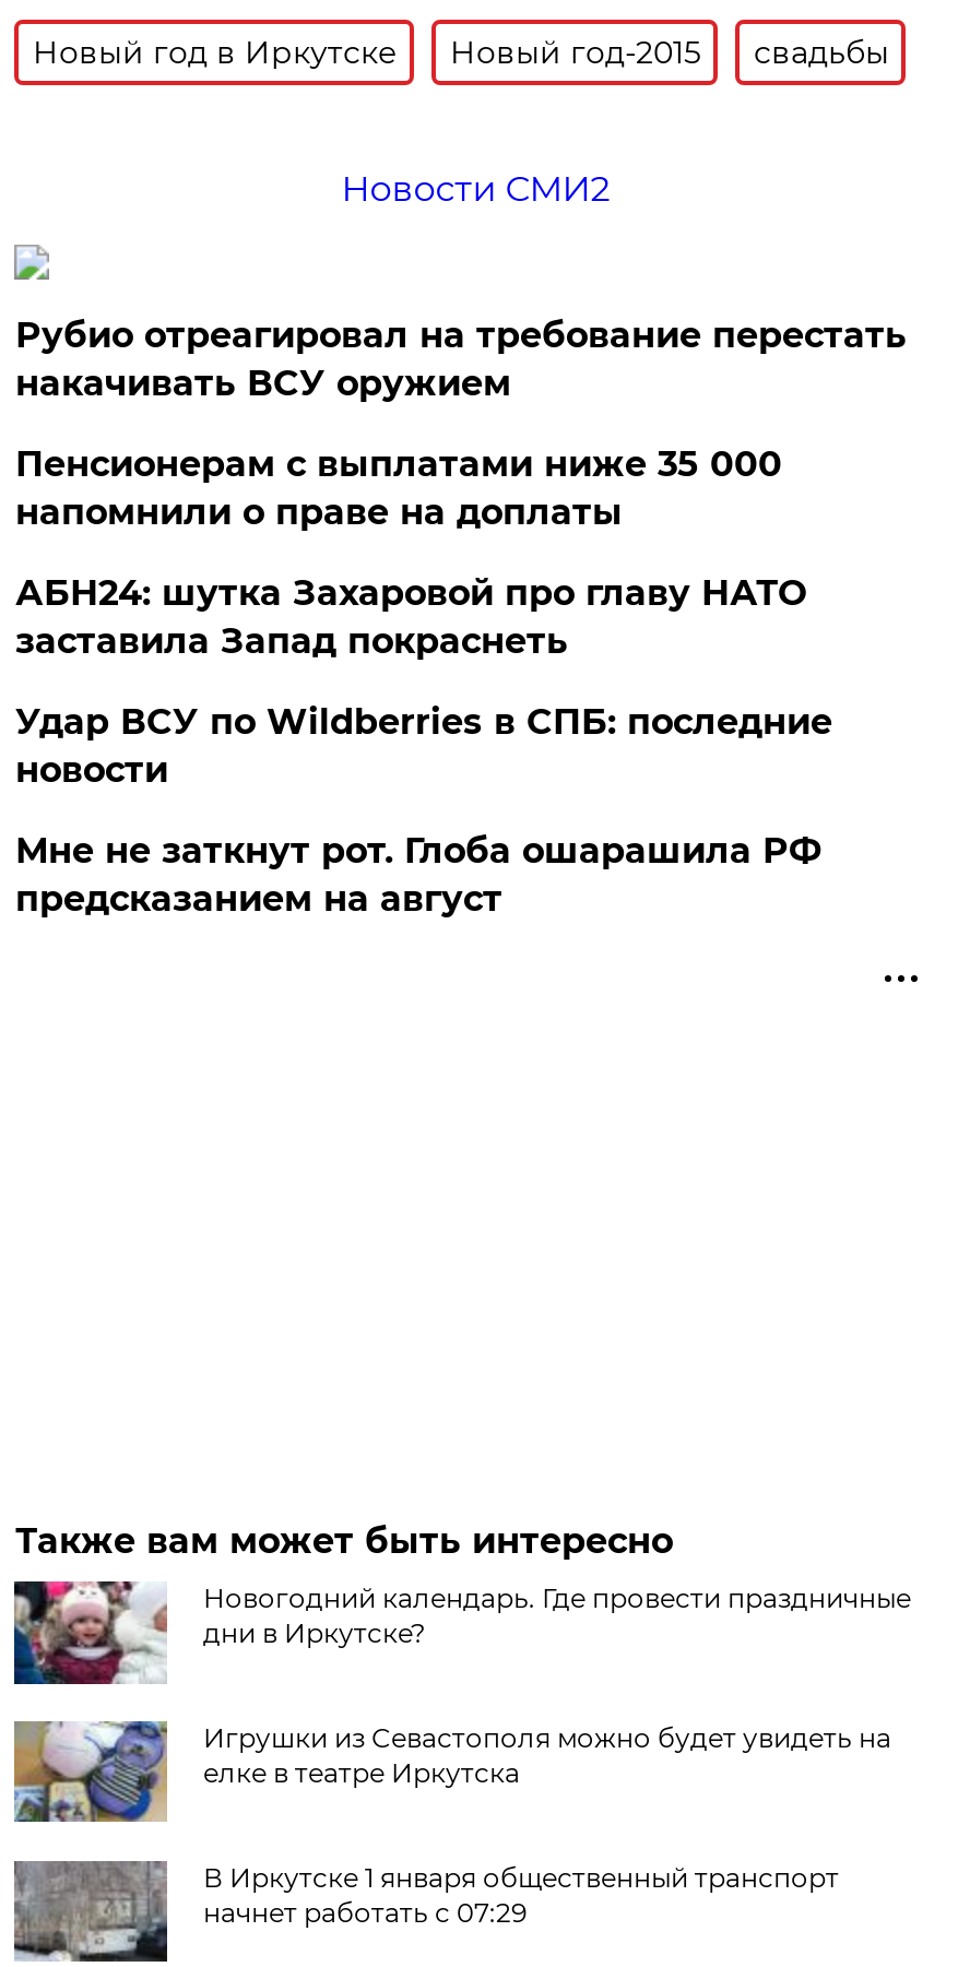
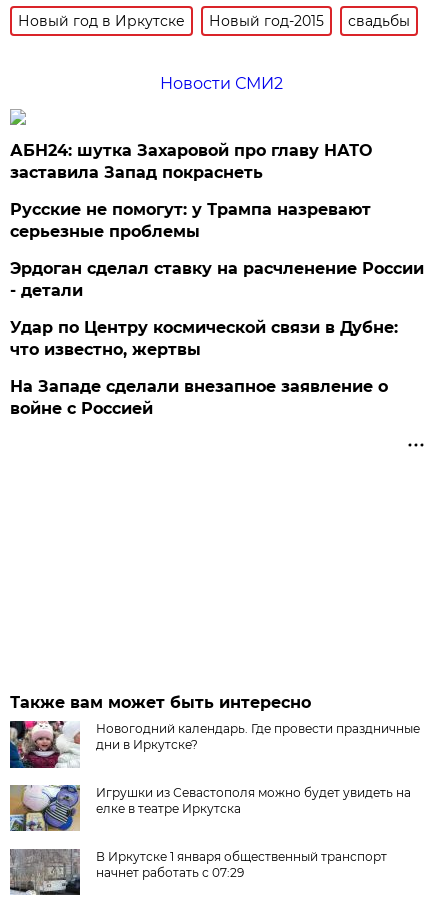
[15,314,906,533] Рубио отреагировал на требование перестать | накачивать ВСУ оружием | Пенсионерам с выплатами ниже 35 000 | напомнили о праве на доплаты -> none
moved [15,572,806,662] -> [10,141,372,182]: АБН24: шутка Захаровой про главу НАТО | заставила Запад покраснеть
[15,701,832,919] Удар ВСУ по Wildberries в СПБ: последние | новости | Мне не заткнут рот. Глоба ошарашила РФ | предсказанием на август -> [10,200,424,418] Русские не помогут: у Трампа назревают | серьезные проблемы | Эрдоган сделал ставку на расчленение России | - детали | Удар по Центру космической связи в Дубне: | что известно, жертвы | На Западе сделали внезапное заявление о | войне с Россией

